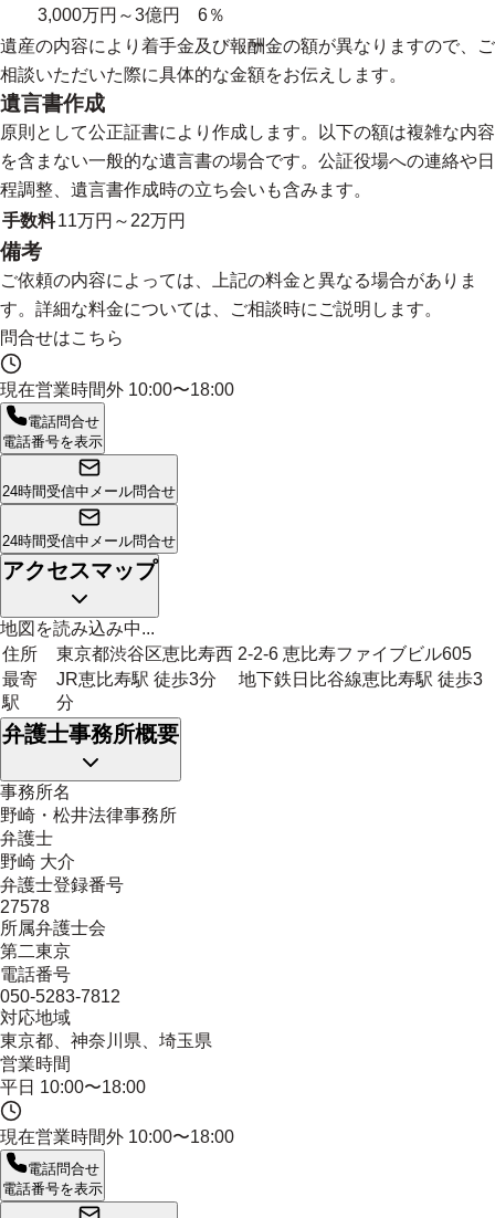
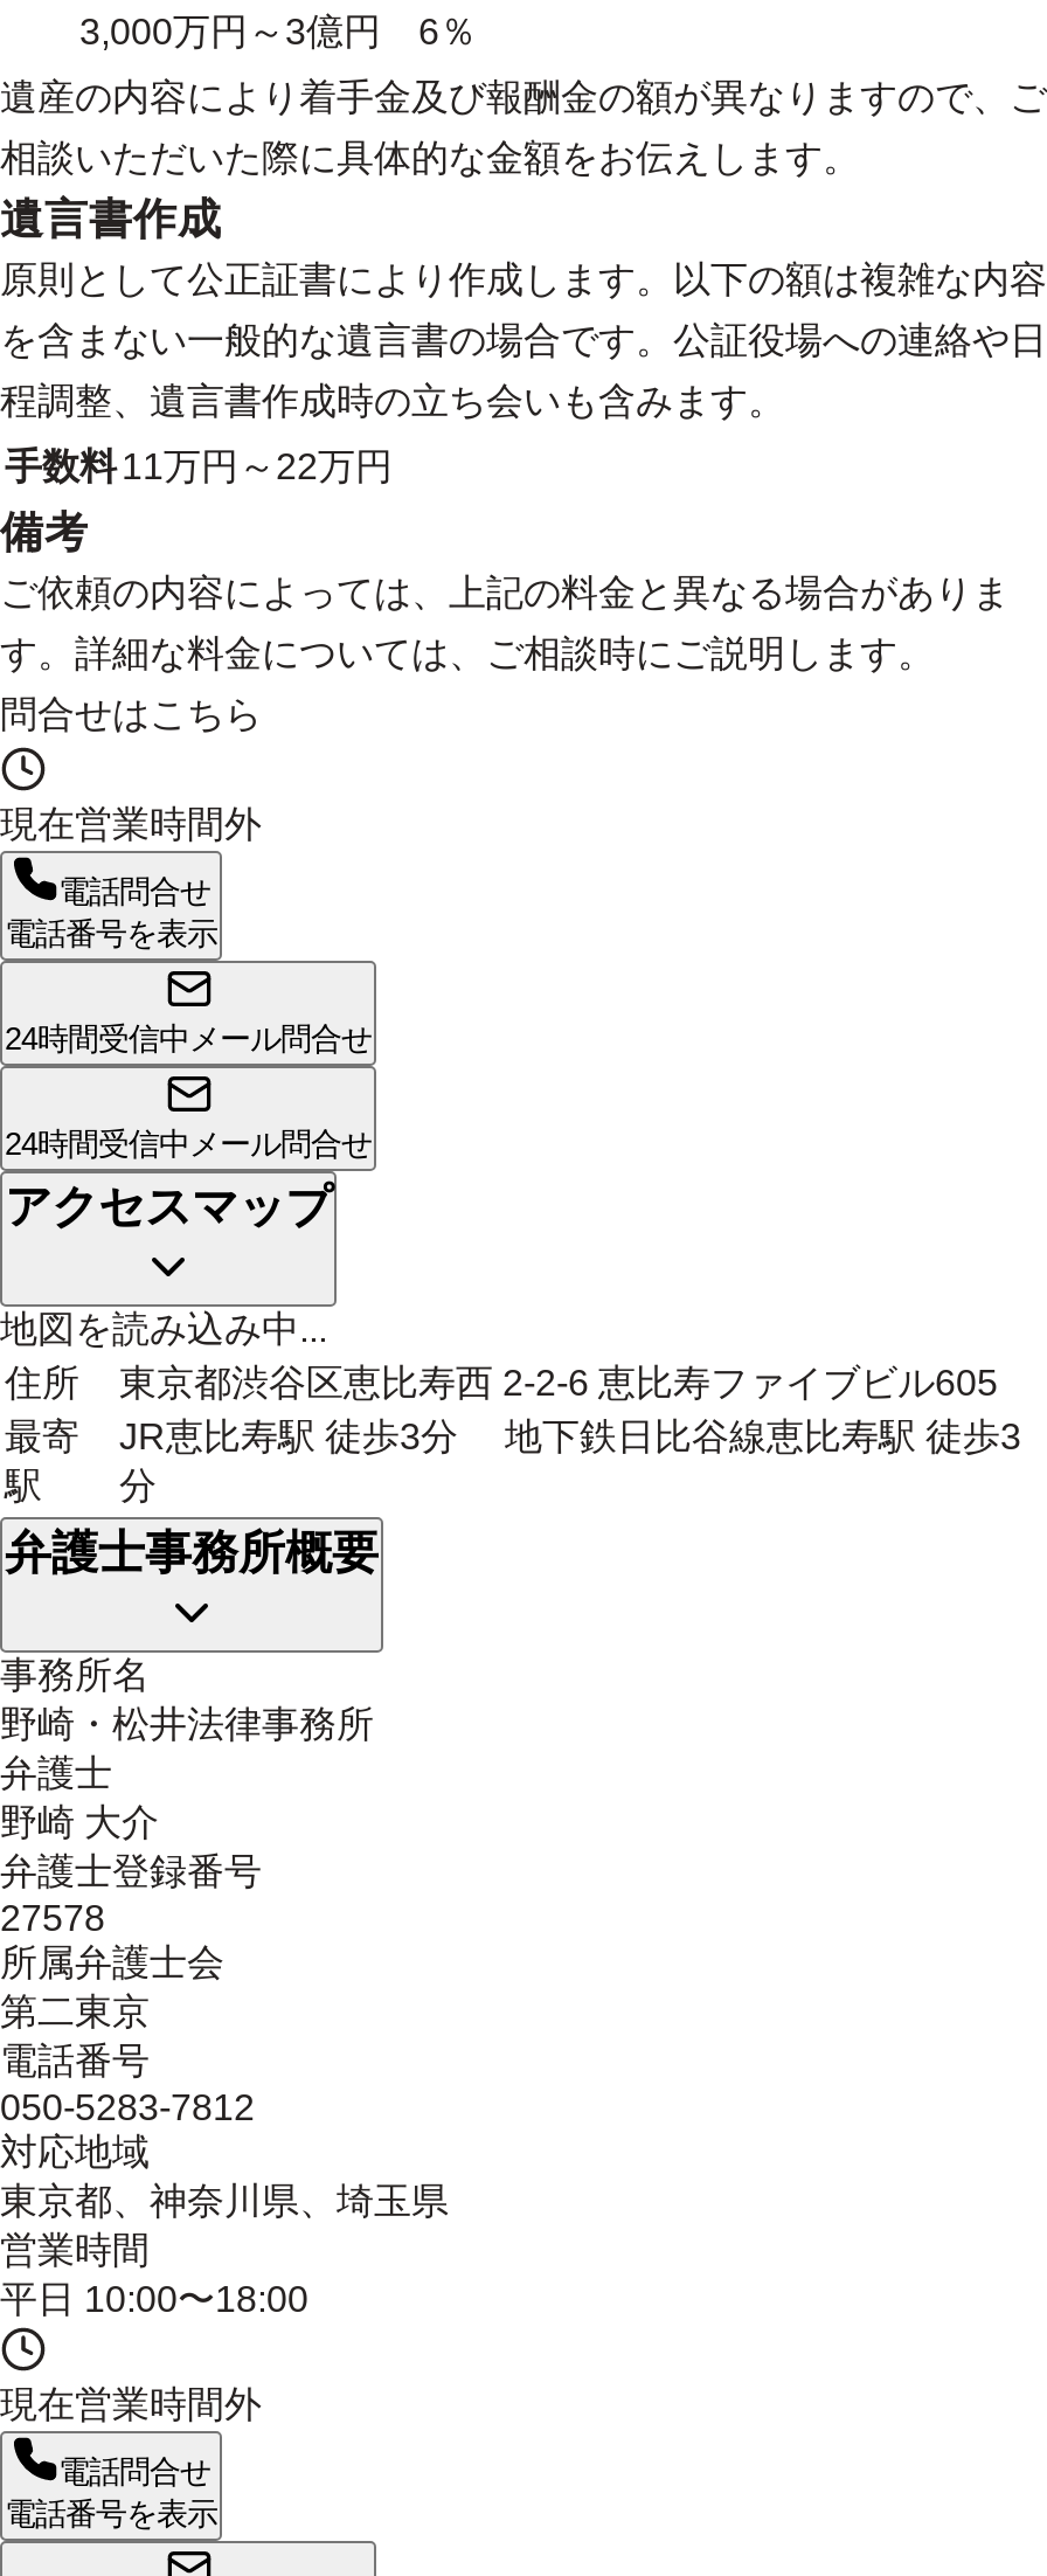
[0,380,234,399] 現在営業時間外10:00〜18:00 -> [0,804,262,844] 現在営業時間外
[0,1127,234,1146] 現在営業時間外10:00〜18:00 -> [0,2384,262,2424] 現在営業時間外

